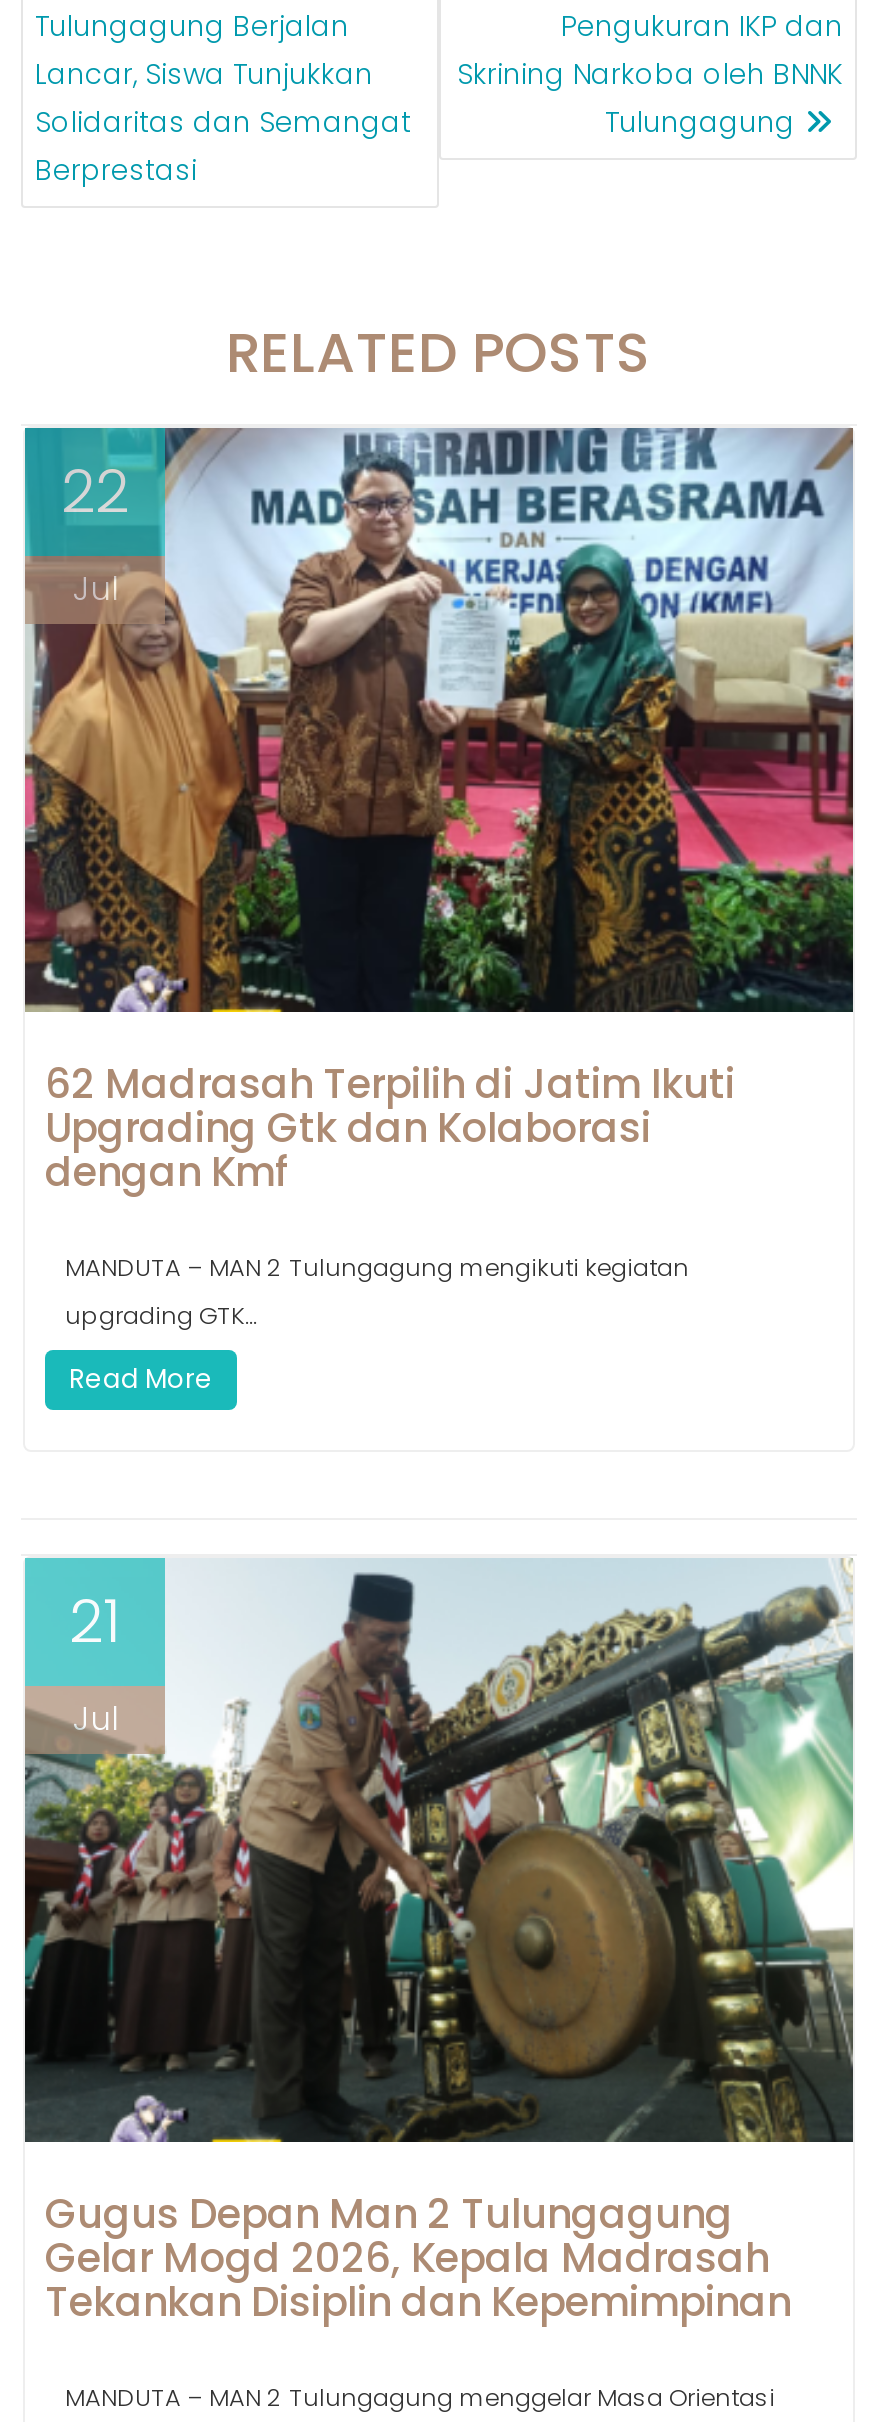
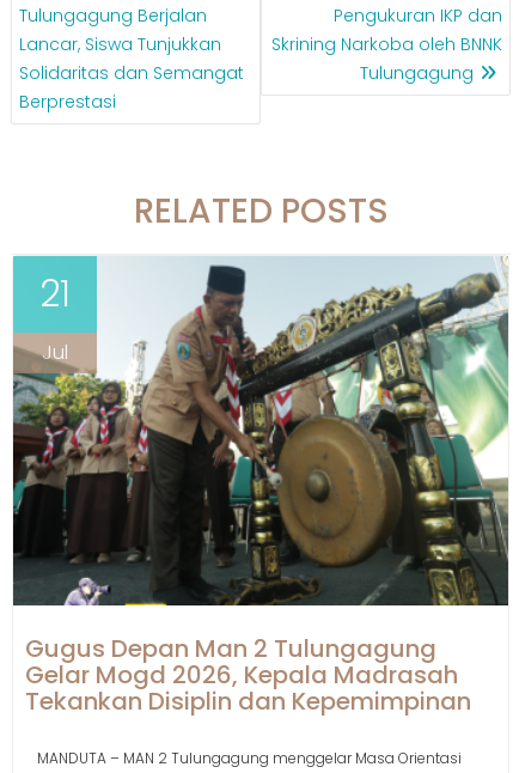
[23,426,855,1014] [image] | 22 | Jul -> none
[45,1056,735,1398] 62 Madrasah Terpilih di Jatim Ikuti | Upgrading Gtk dan Kolaborasi | dengan Kmf | MANDUTA – MAN 2 Tulungagung mengikuti kegiatan | upgrading GTK... | Read More -> none

